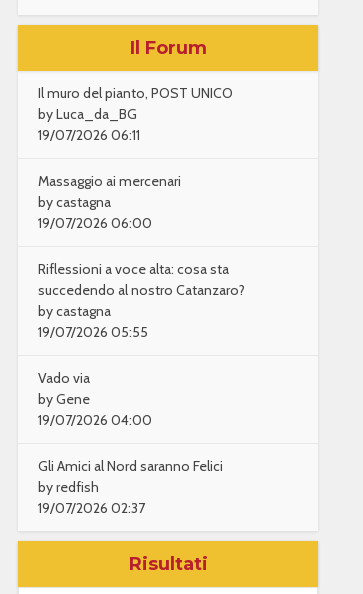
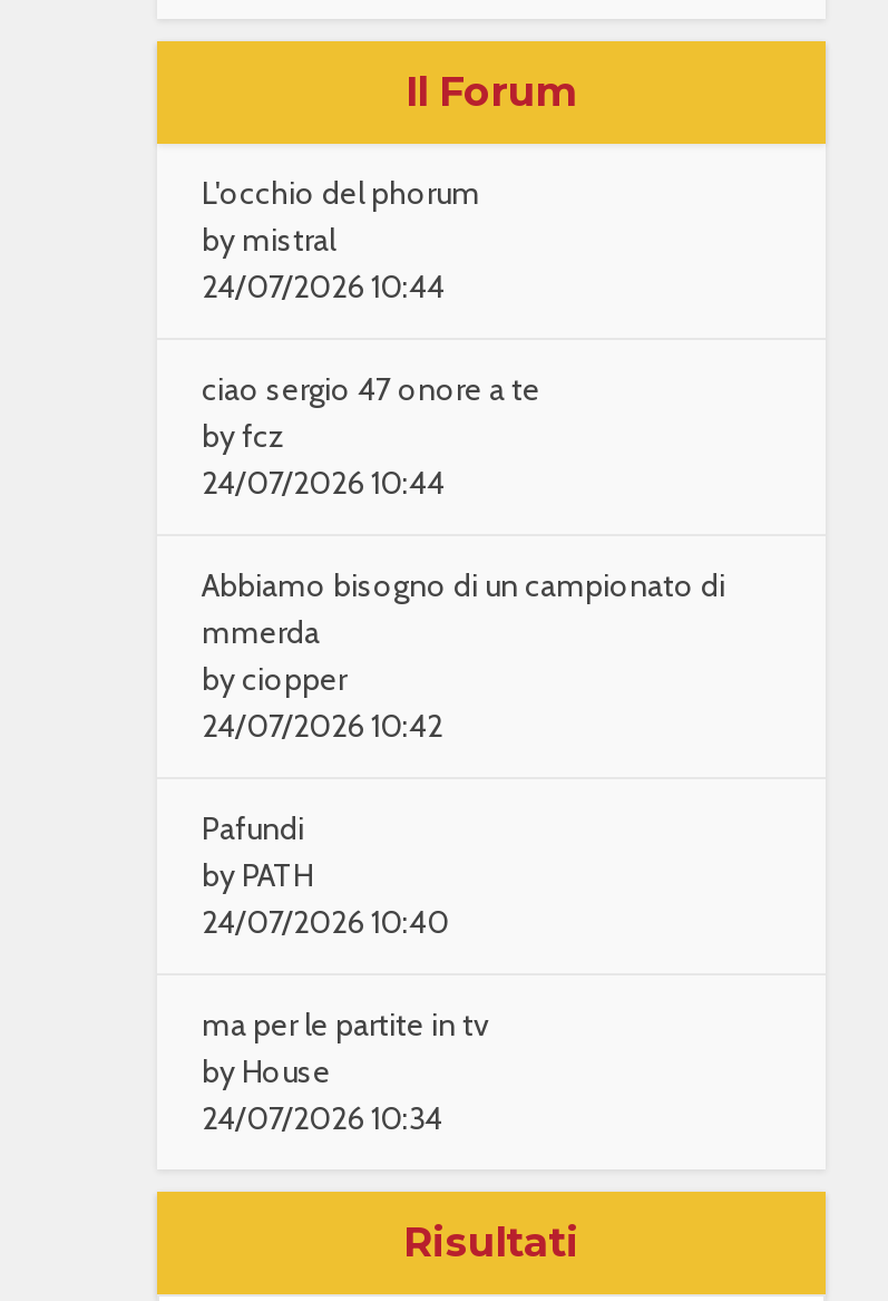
[38,84,233,144] Il muro del pianto, POST UNICO | by Luca_da_BG | 19/07/2026 06:11 -> [202,172,480,306] L'occhio del phorum | by mistral | 24/07/2026 10:44
[38,172,181,232] Massaggio ai mercenari | by castagna | 19/07/2026 06:00 -> [202,368,540,502] ciao sergio 47 onore a te | by fcz | 24/07/2026 10:44
[38,260,245,341] Riflessioni a voce alta: cosa sta | succedendo al nostro Catanzaro? | by castagna | 19/07/2026 05:55 -> [202,564,725,745] Abbiamo bisogno di un campionato di | mmerda | by ciopper | 24/07/2026 10:42
[38,369,152,429] Vado via | by Gene | 19/07/2026 04:00 -> [202,807,449,941] Pafundi | by PATH | 24/07/2026 10:40
[38,457,223,517] Gli Amici al Nord saranno Felici | by redfish | 19/07/2026 02:37 -> [202,1004,489,1137] ma per le partite in tv | by House | 24/07/2026 10:34

